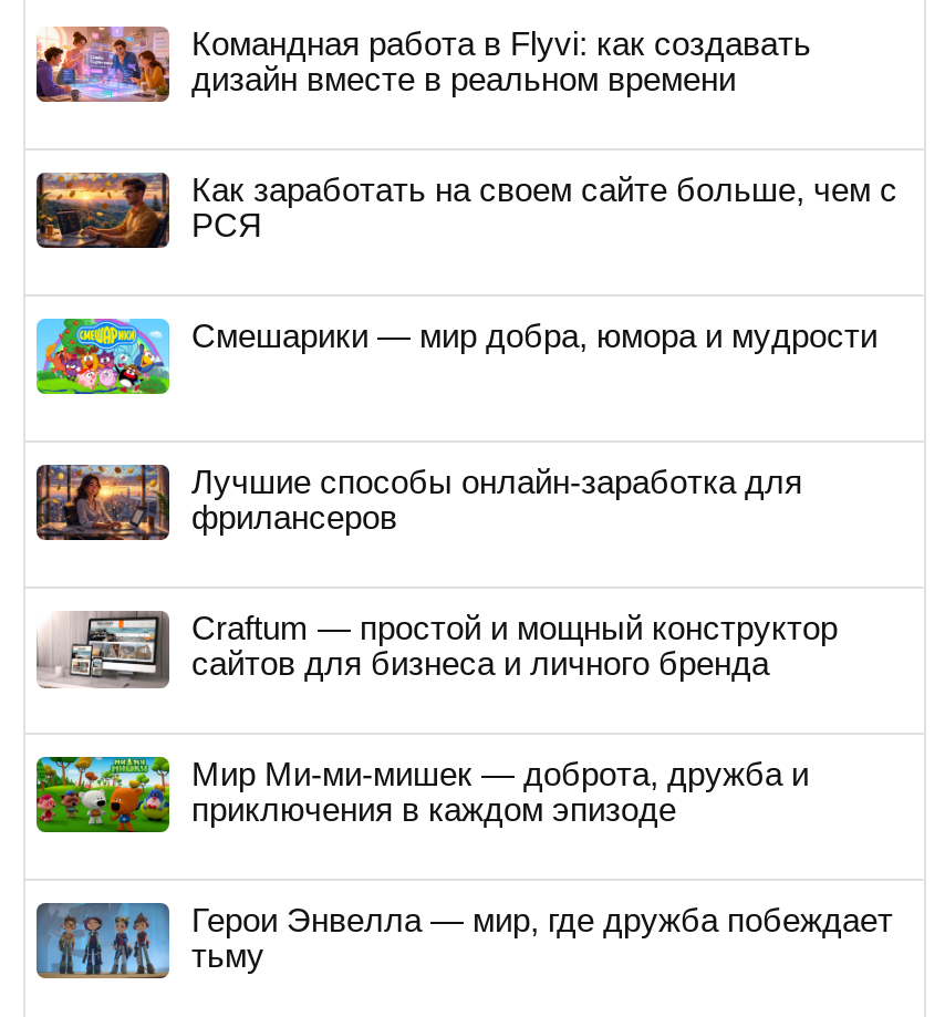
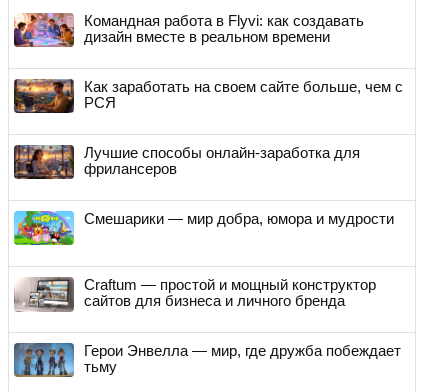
moved [34,316,877,396] -> [13,210,394,246]: [image] | Смешарики — мир добра, юмора и мудрости
[34,755,809,834] [image] | Мир Ми-ми-мишек — доброта, дружба и | приключения в каждом эпизоде -> none

